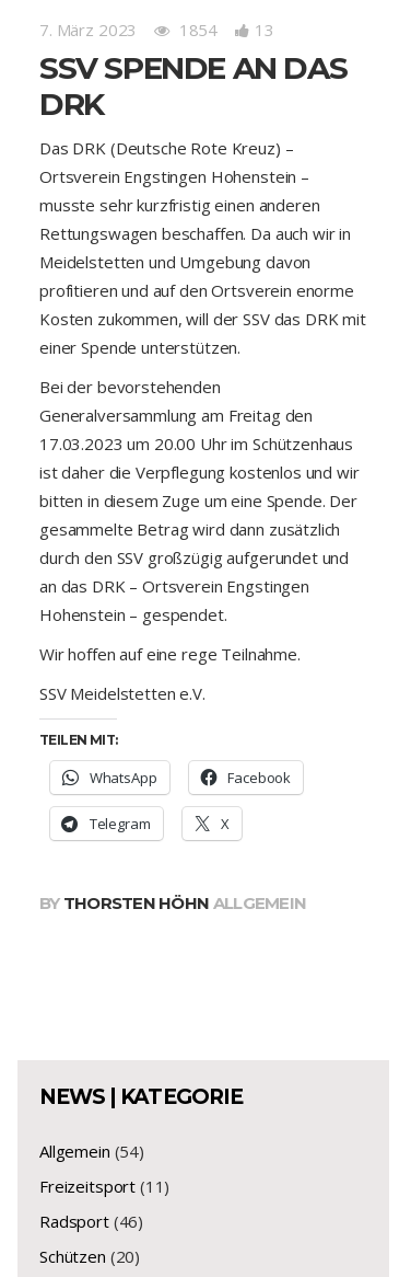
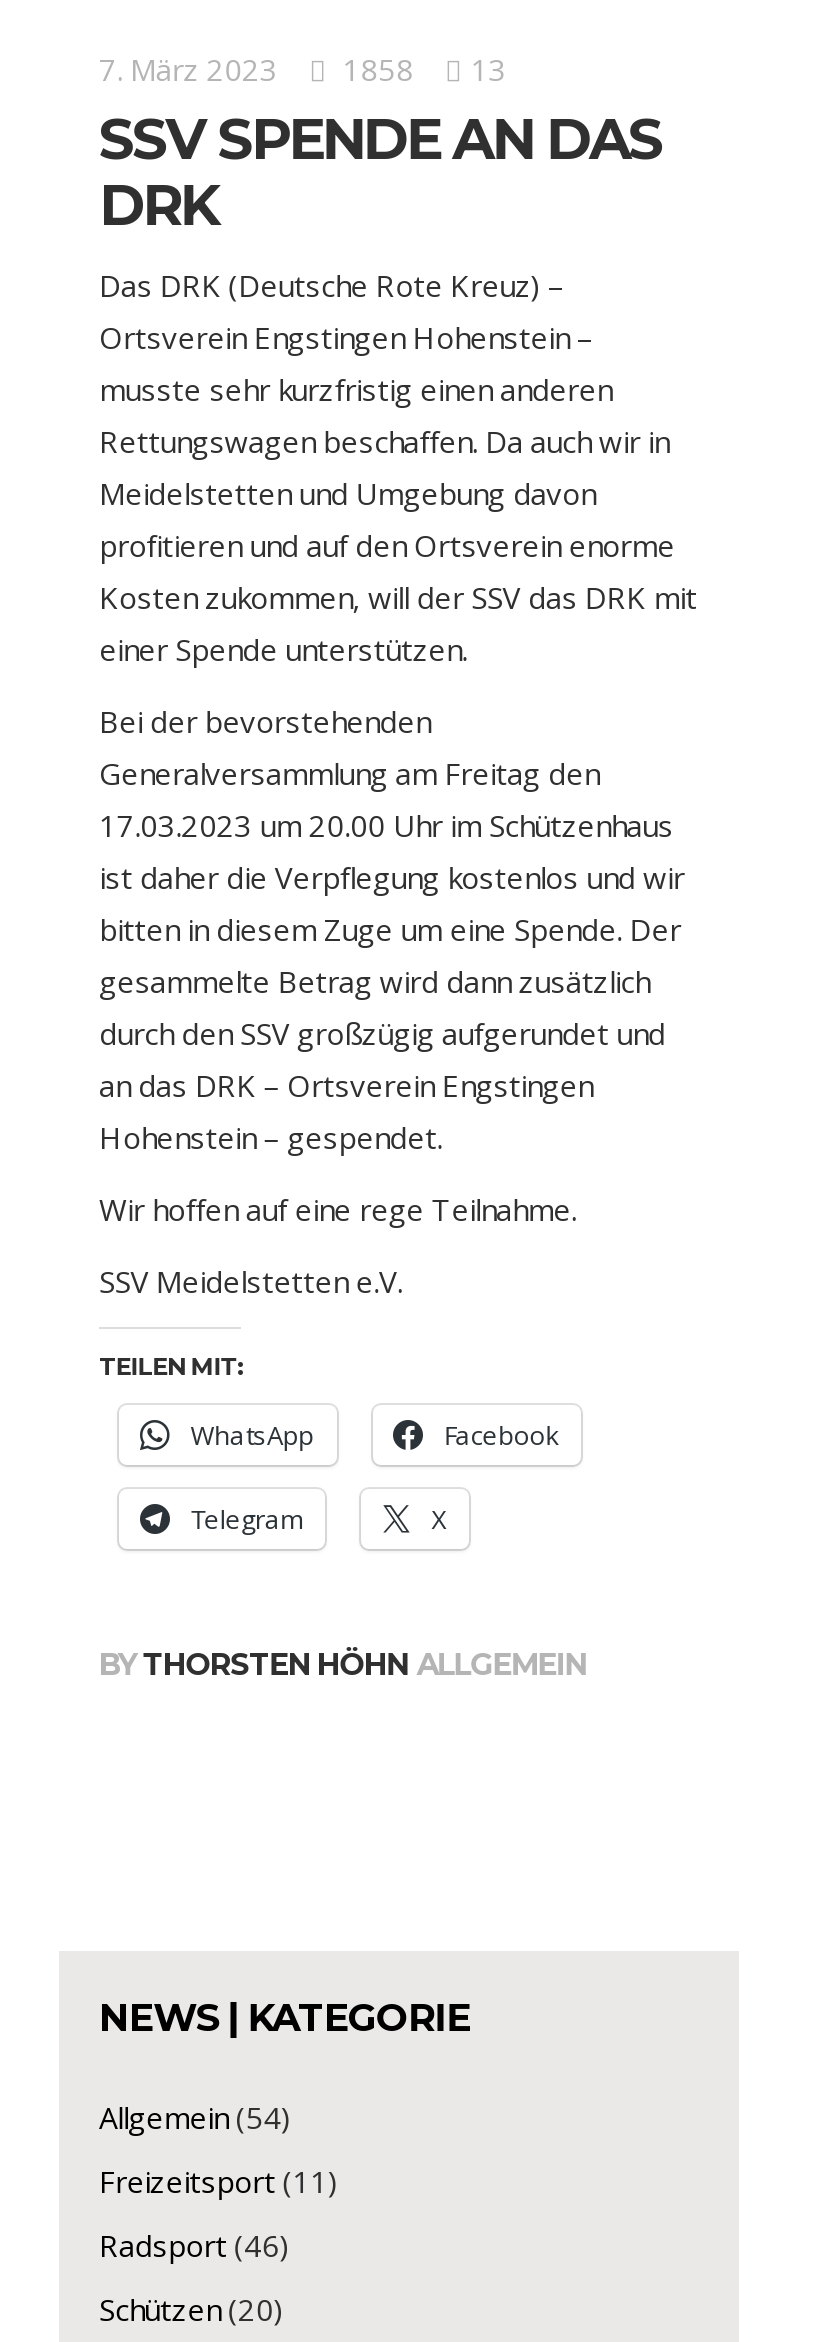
[39,18,274,40] 7. März 2023 1854 13 -> [99,48,506,88] 7. März 2023 1858 13

